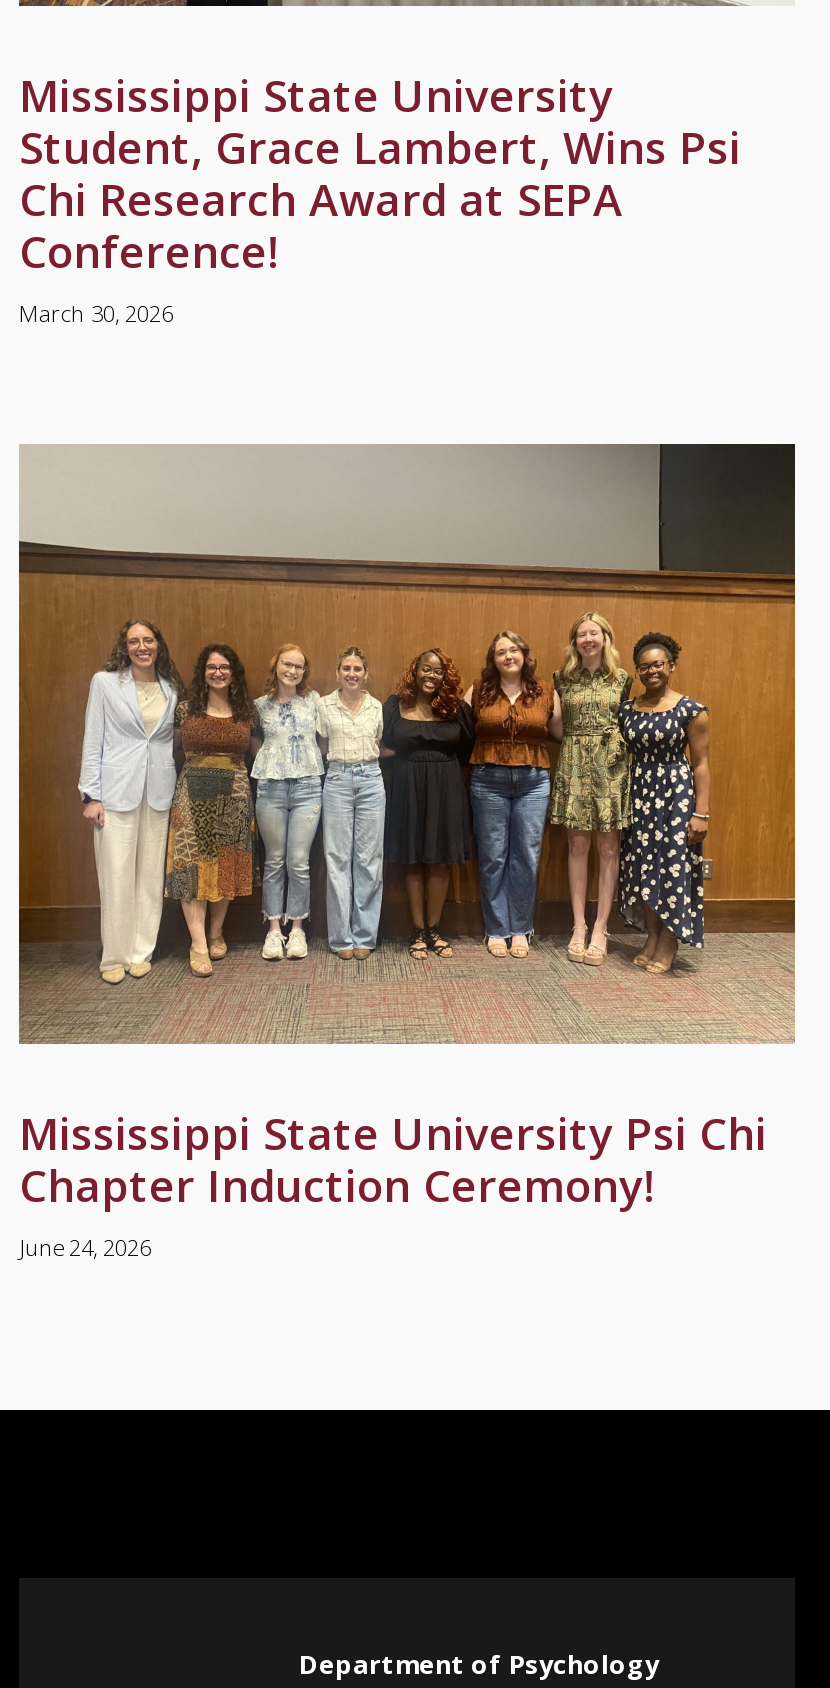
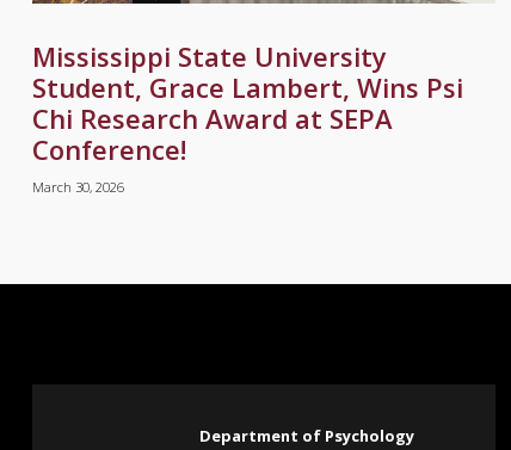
[17,442,797,1262] [image] | Mississippi State University Psi Chi | Chapter Induction Ceremony! | June 24, 2026 -> none

